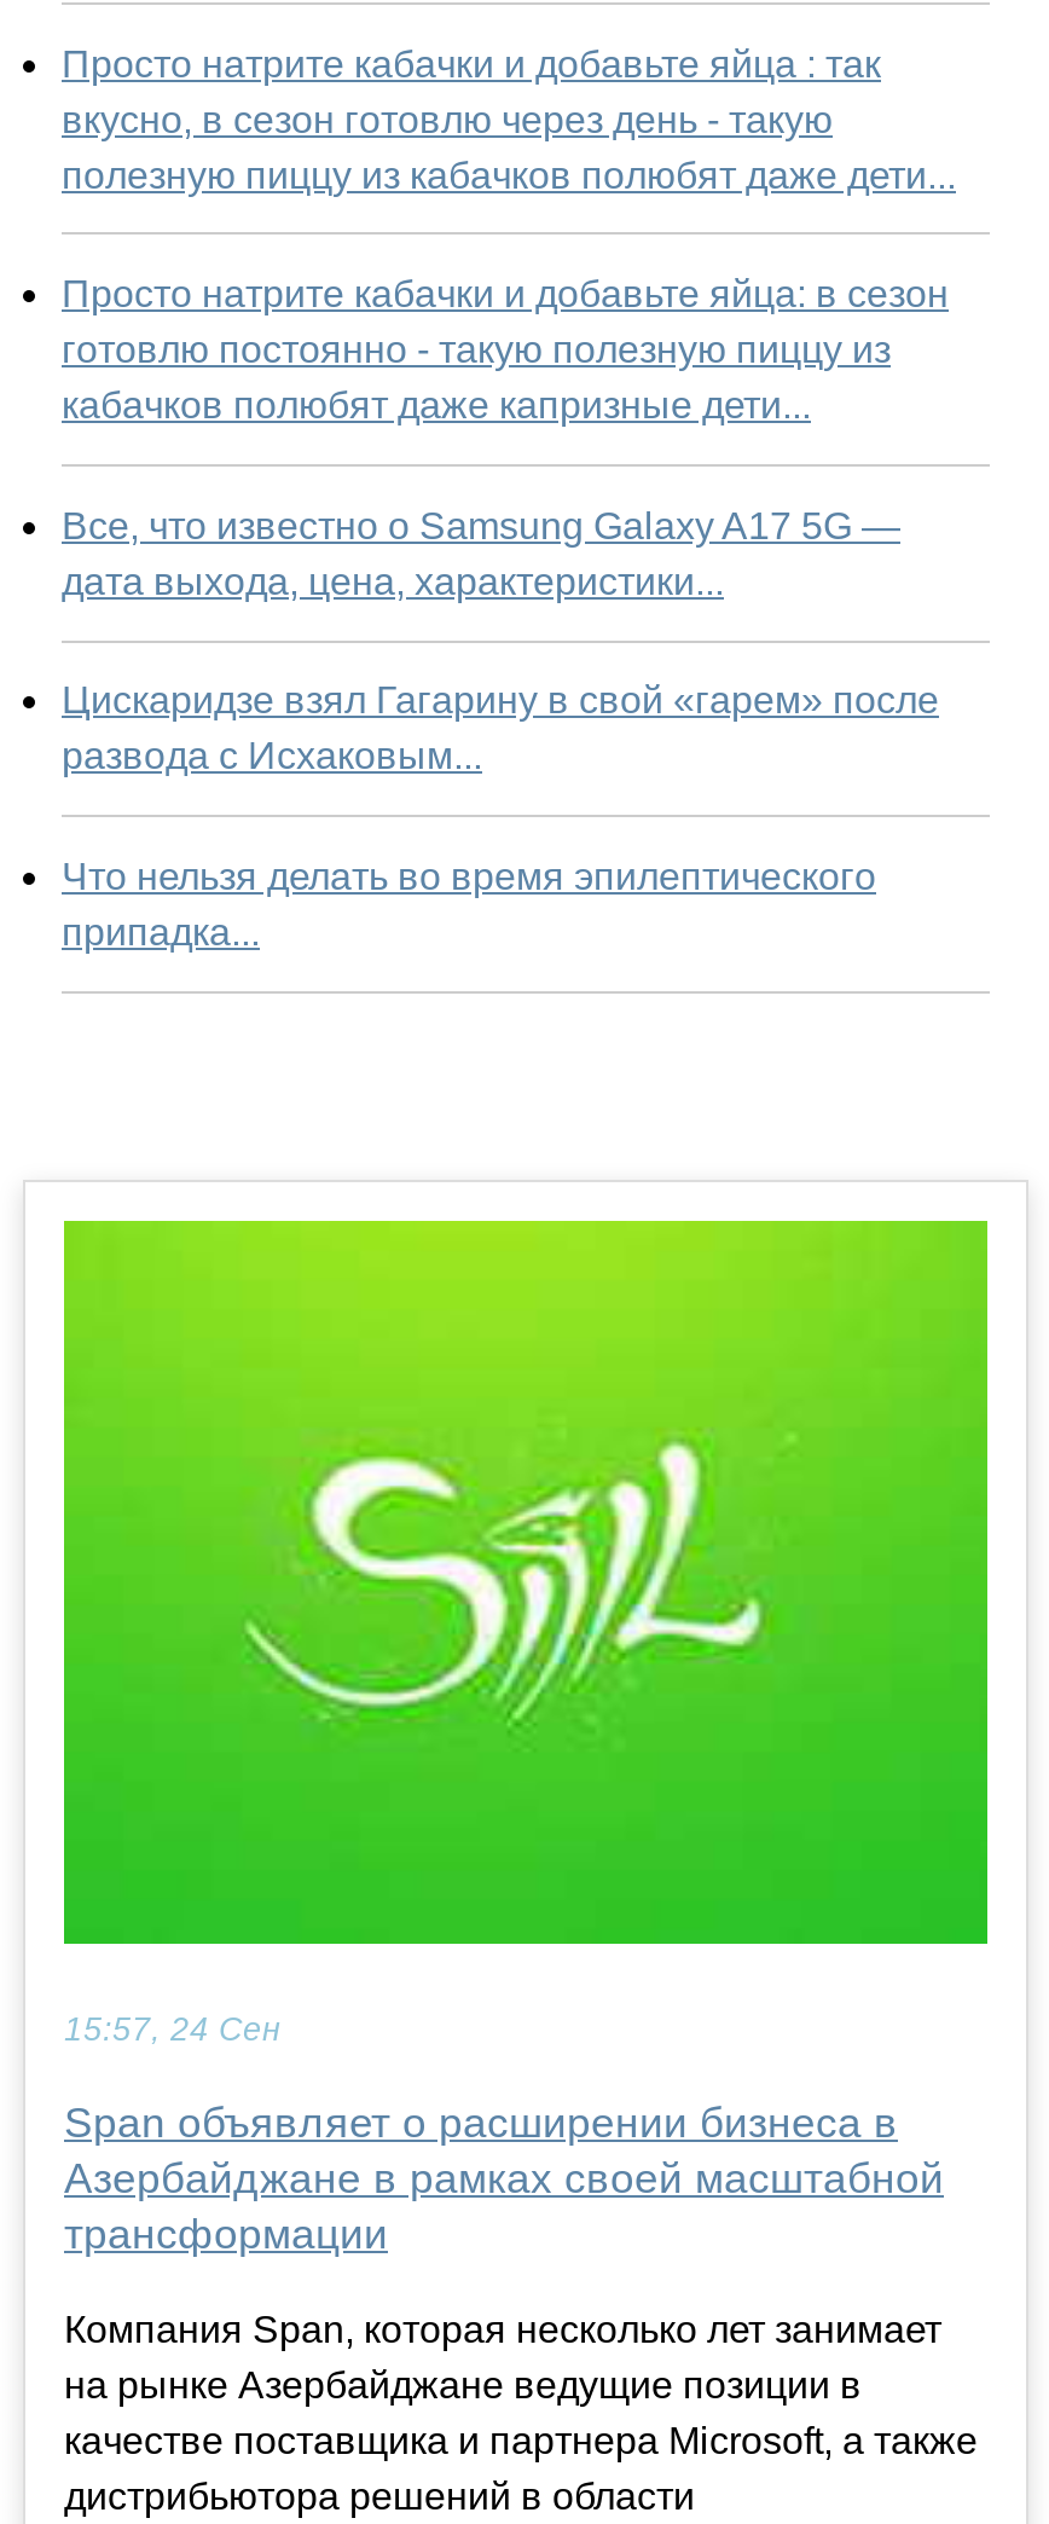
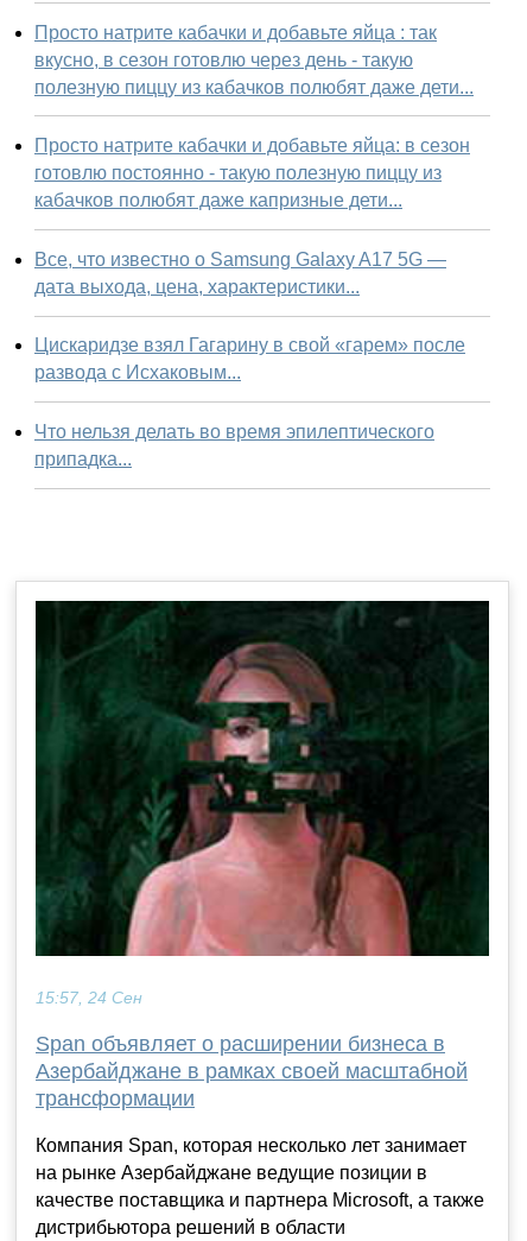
[62,1218,990,1946] [image] -> [34,600,490,957] [image]

